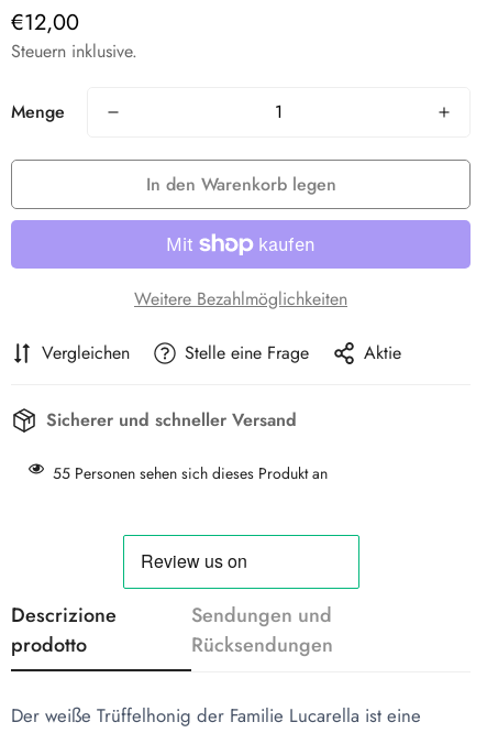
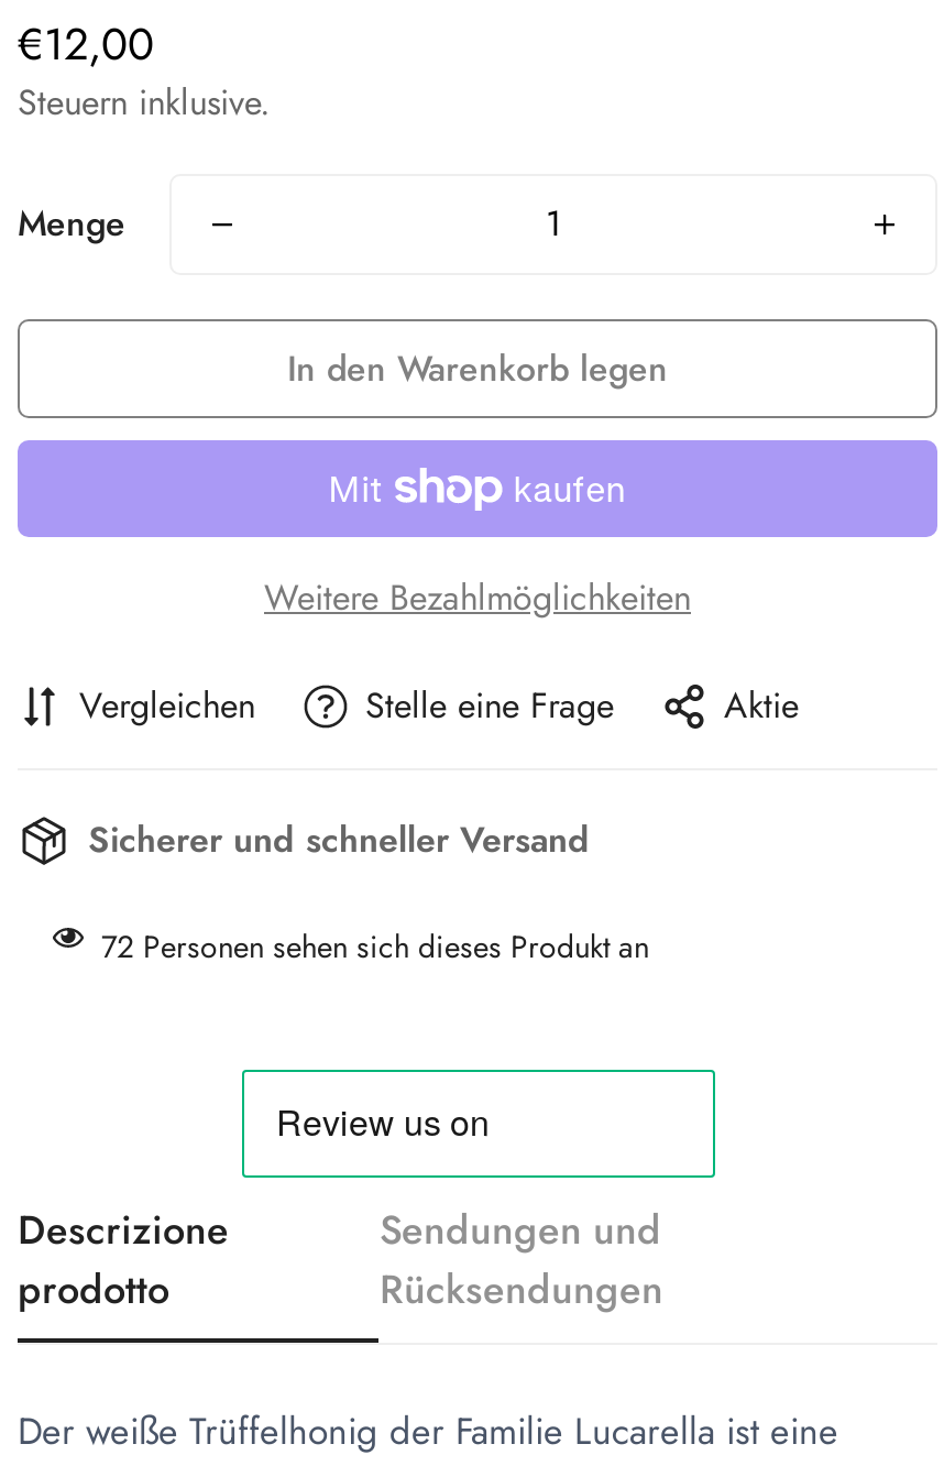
[53,462,328,484] 55 Personen sehen sich dieses Produkt an -> [101,925,649,969] 72 Personen sehen sich dieses Produkt an

